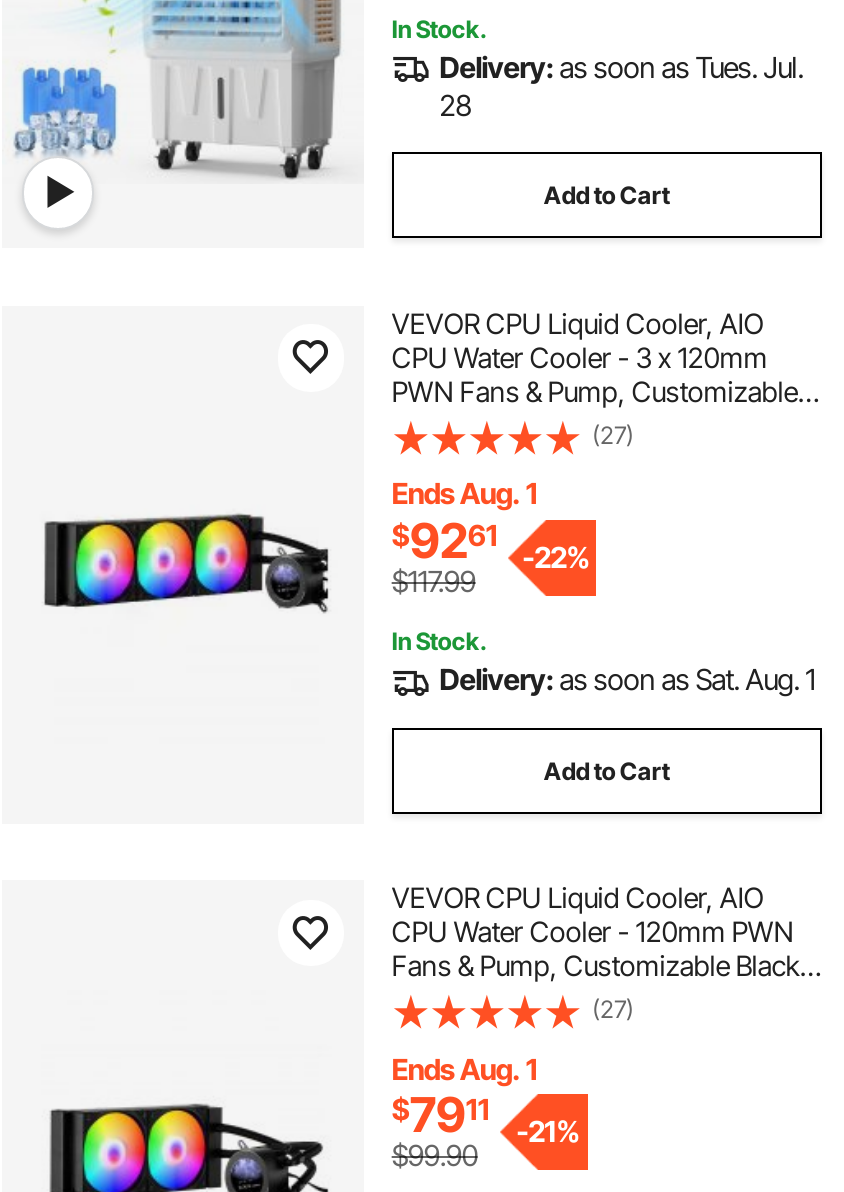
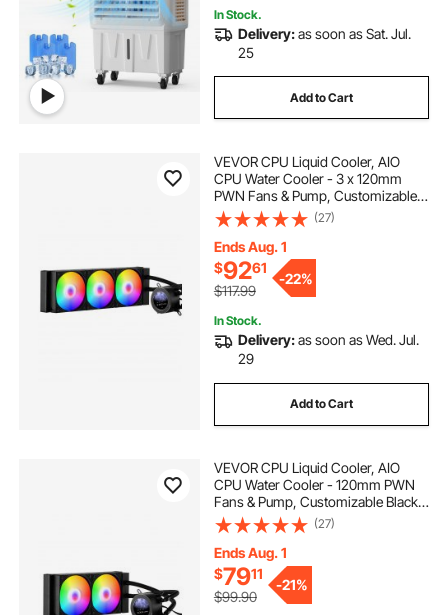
[439,50,803,84] Delivery: as soon as Tues. Jul. -> [238,25,411,42] Delivery: as soon as Sat. Jul.
[439,88,471,122] 28 -> [238,44,254,61] 25
[42,512,330,630] [image] -> [39,257,183,316] [image]
[439,663,815,697] Delivery: as soon as Sat. Aug. 1 -> [238,331,419,367] Delivery: as soon as Wed. Jul. | 29

